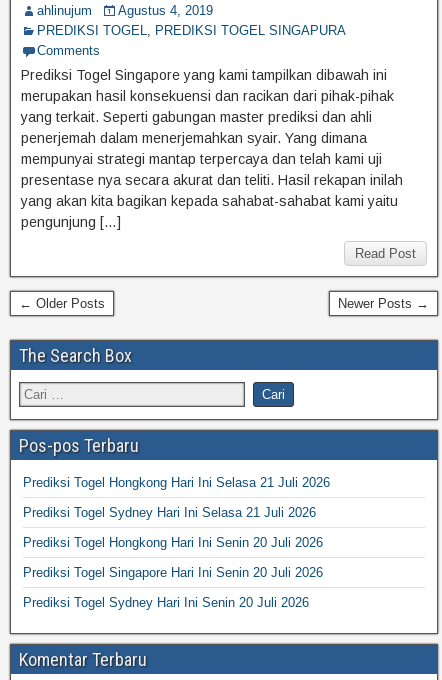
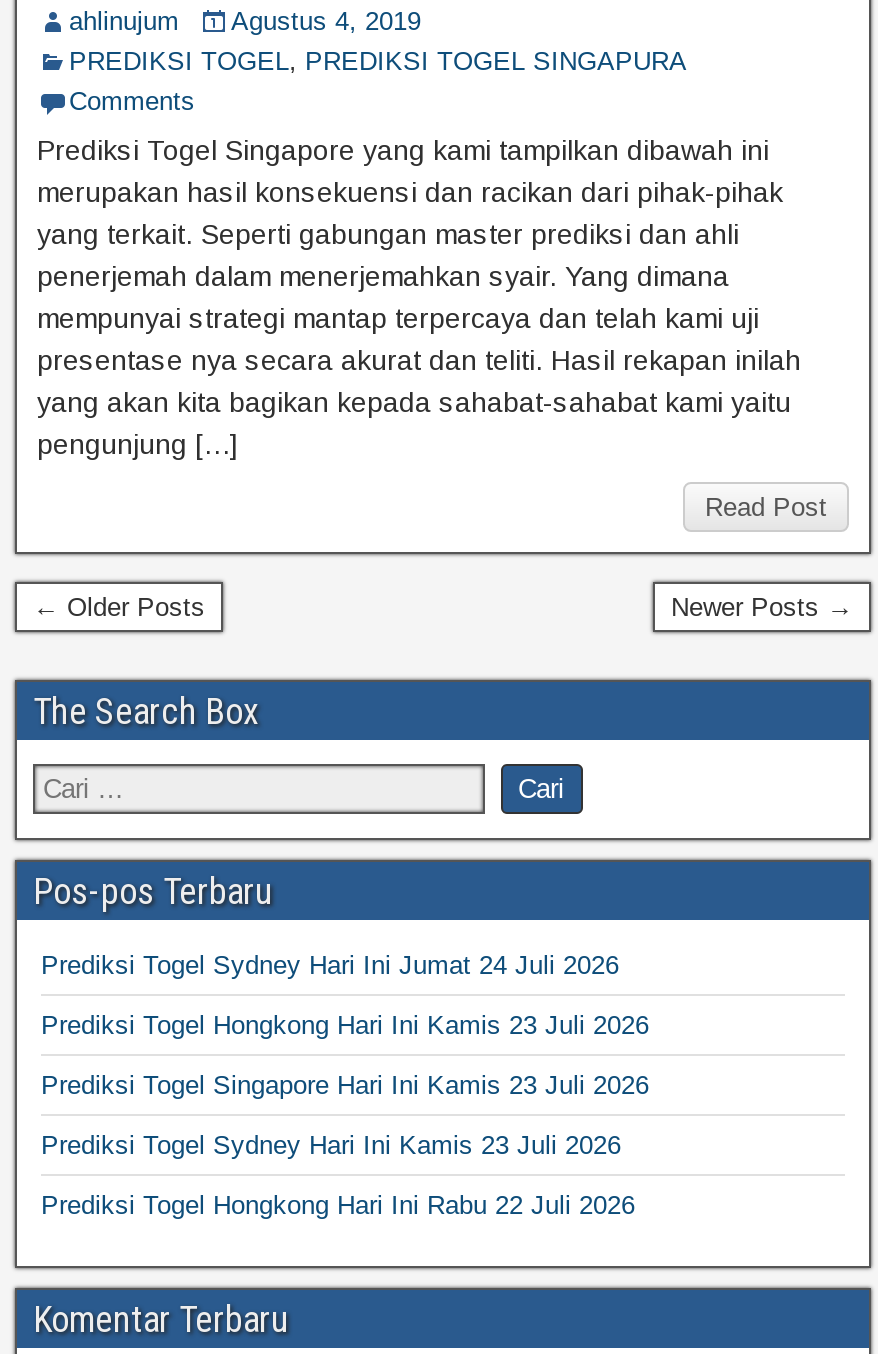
[23,475,330,490] Prediksi Togel Hongkong Hari Ini Selasa 21 Juli 2026 -> [41,950,619,980] Prediksi Togel Sydney Hari Ini Jumat 24 Juli 2026
[23,505,316,520] Prediksi Togel Sydney Hari Ini Selasa 21 Juli 2026 -> [41,1010,649,1040] Prediksi Togel Hongkong Hari Ini Kamis 23 Juli 2026
[23,535,323,550] Prediksi Togel Hongkong Hari Ini Senin 20 Juli 2026 -> [41,1070,649,1100] Prediksi Togel Singapore Hari Ini Kamis 23 Juli 2026
[23,565,323,580] Prediksi Togel Singapore Hari Ini Senin 20 Juli 2026 -> [41,1130,621,1160] Prediksi Togel Sydney Hari Ini Kamis 23 Juli 2026
[23,595,309,610] Prediksi Togel Sydney Hari Ini Senin 20 Juli 2026 -> [41,1190,635,1220] Prediksi Togel Hongkong Hari Ini Rabu 22 Juli 2026

